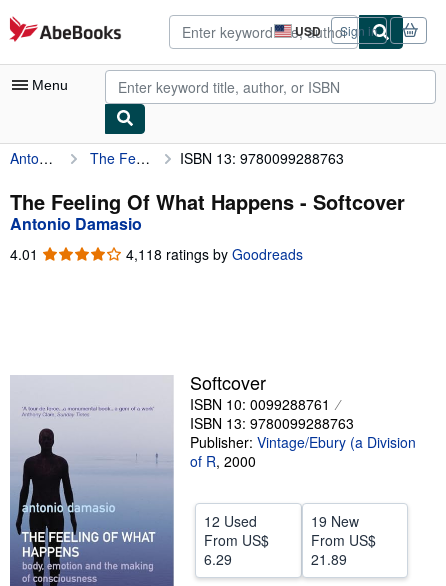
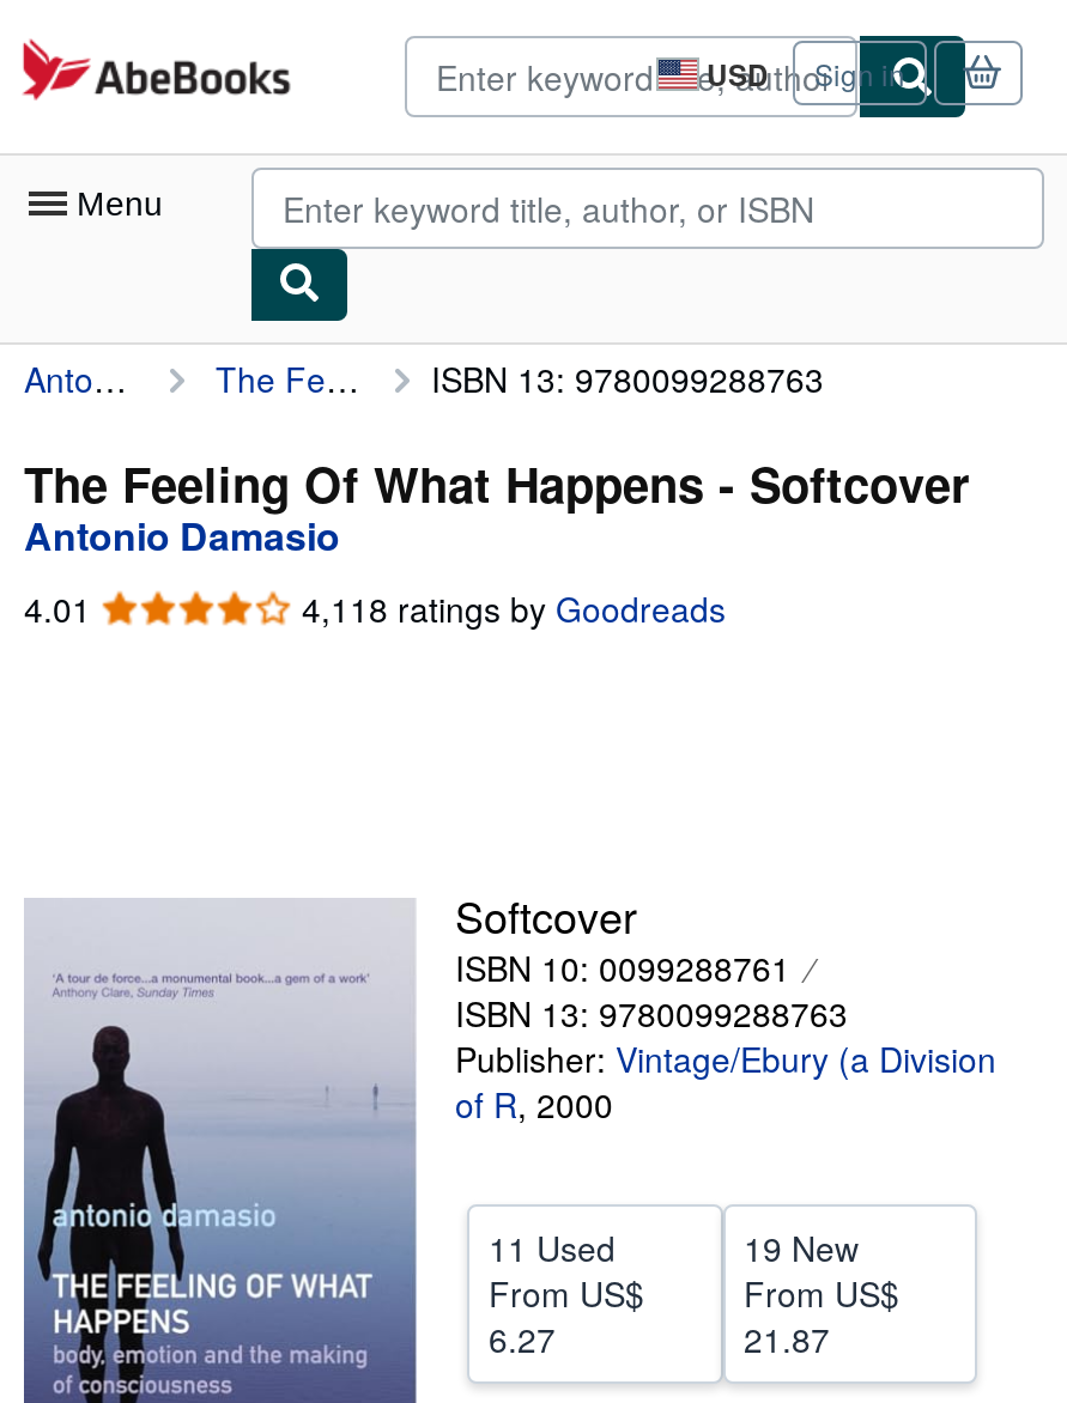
[204,511,257,531] 12 Used -> [489,1223,616,1271] 11 Used
[204,549,232,569] 6.29 -> [489,1314,556,1362] 6.27
[310,549,346,569] 21.89 -> [744,1314,830,1362] 21.87

